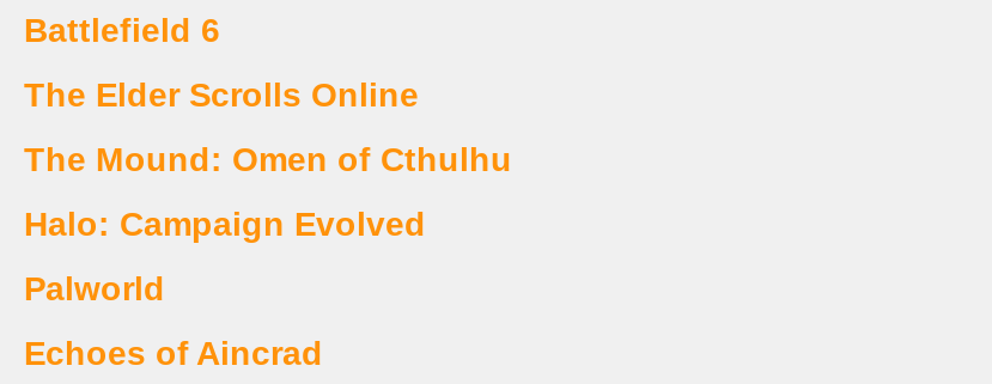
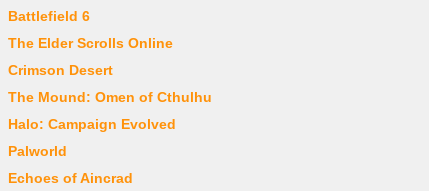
none -> [8,62,113,78] Crimson Desert

